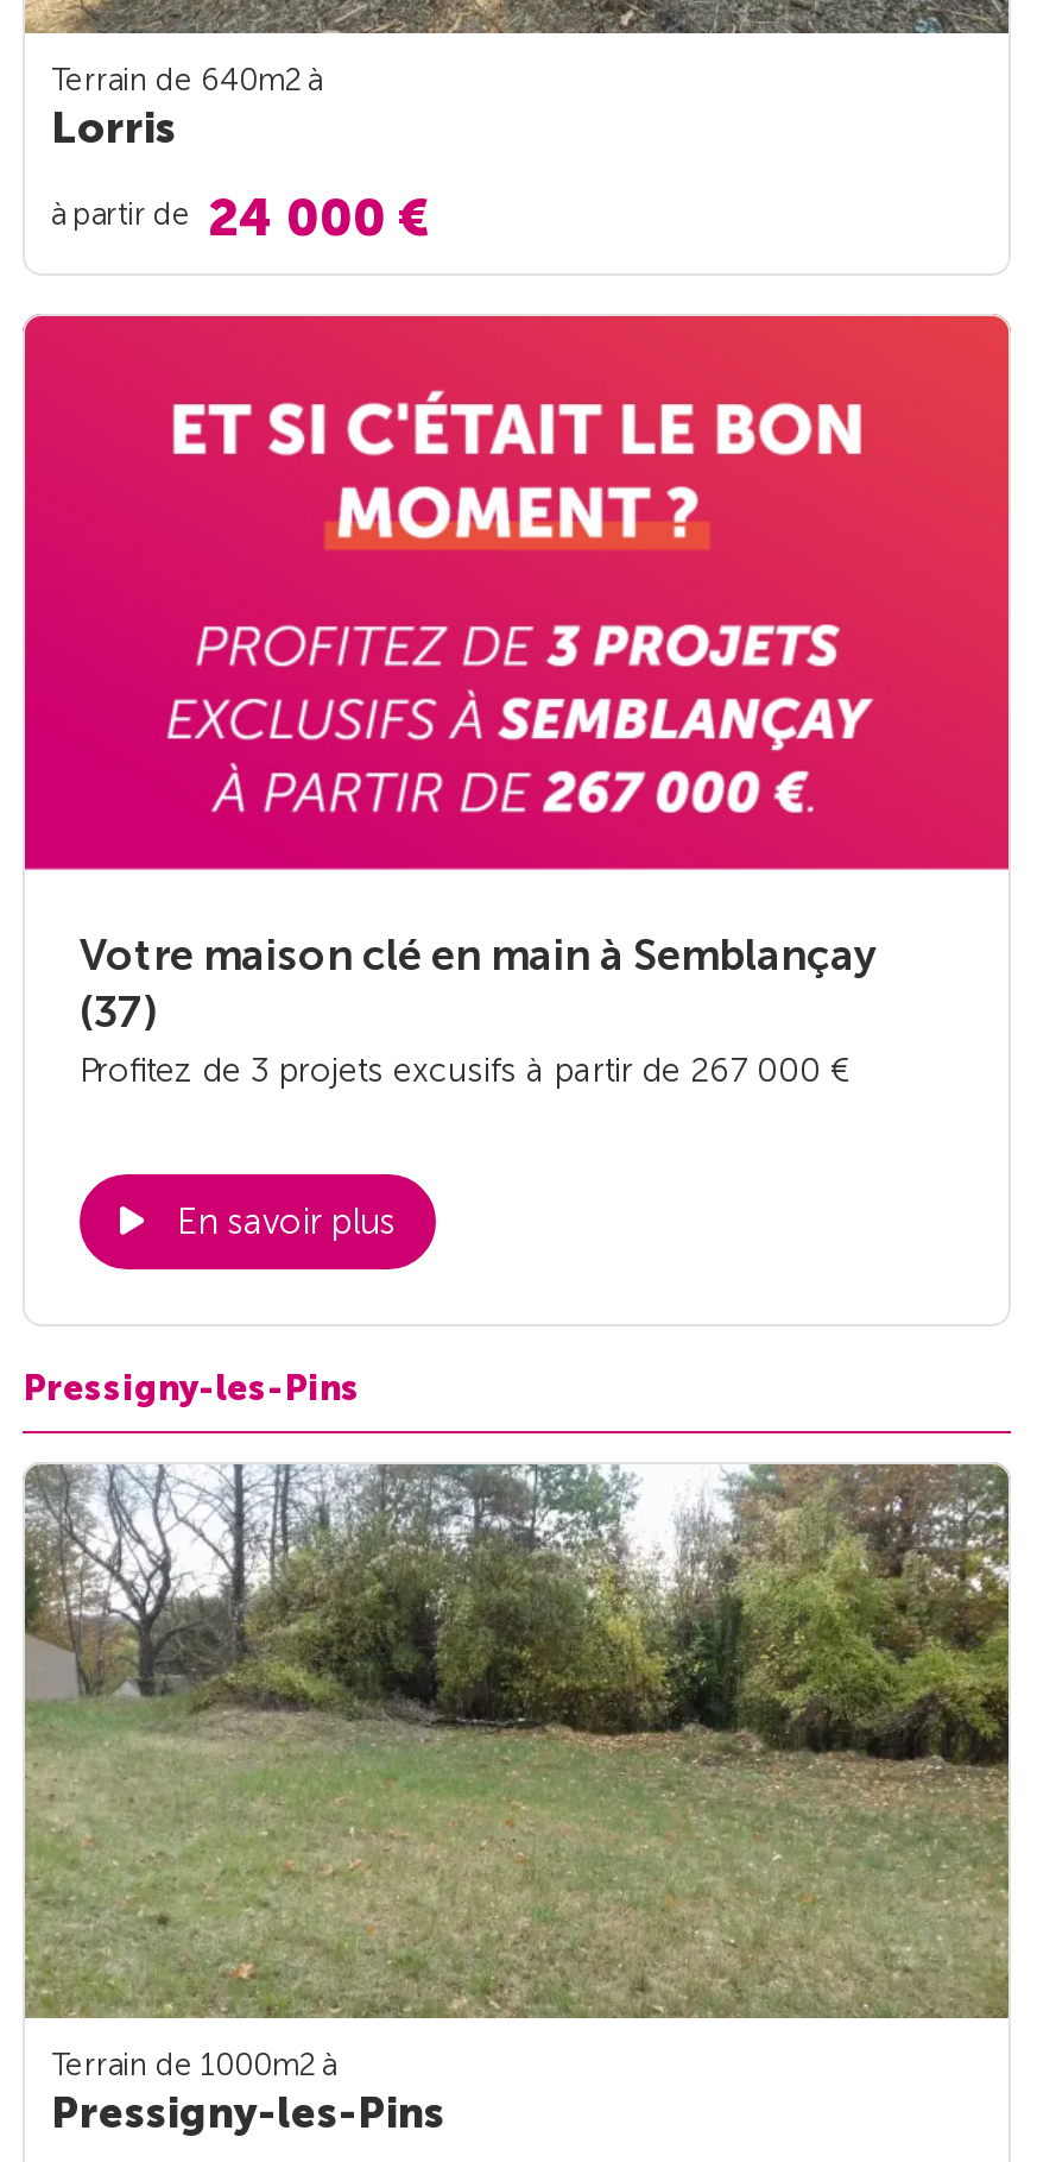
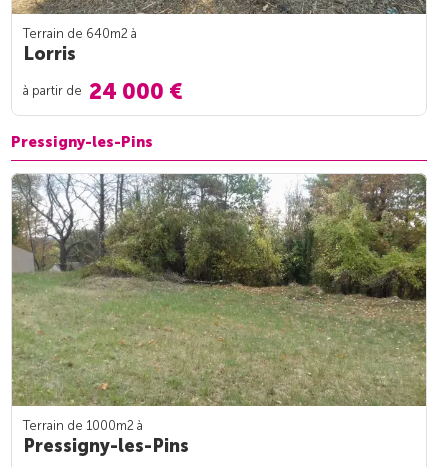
[23,314,1011,1091] [image] | Votre maison clé en main à Semblançay | (37) | Profitez de 3 projets excusifs à partir de 267 000 € -> none
[177,1200,396,1243] En savoir plus -> none

